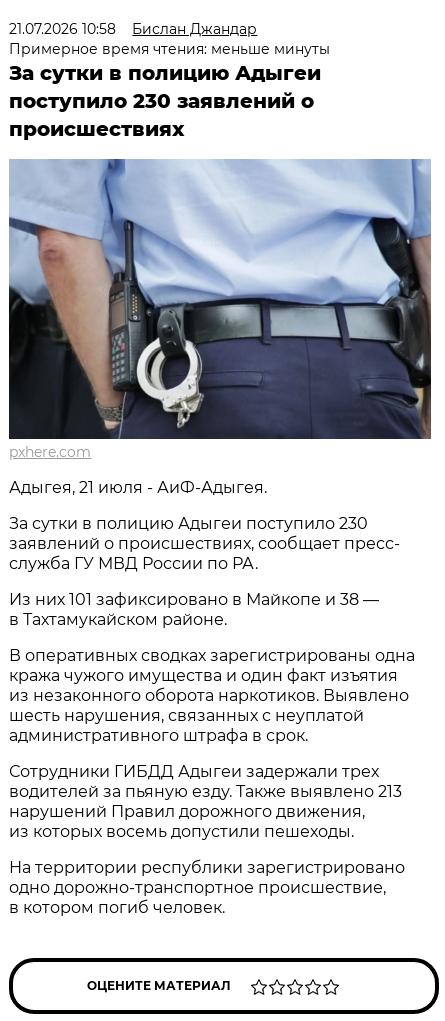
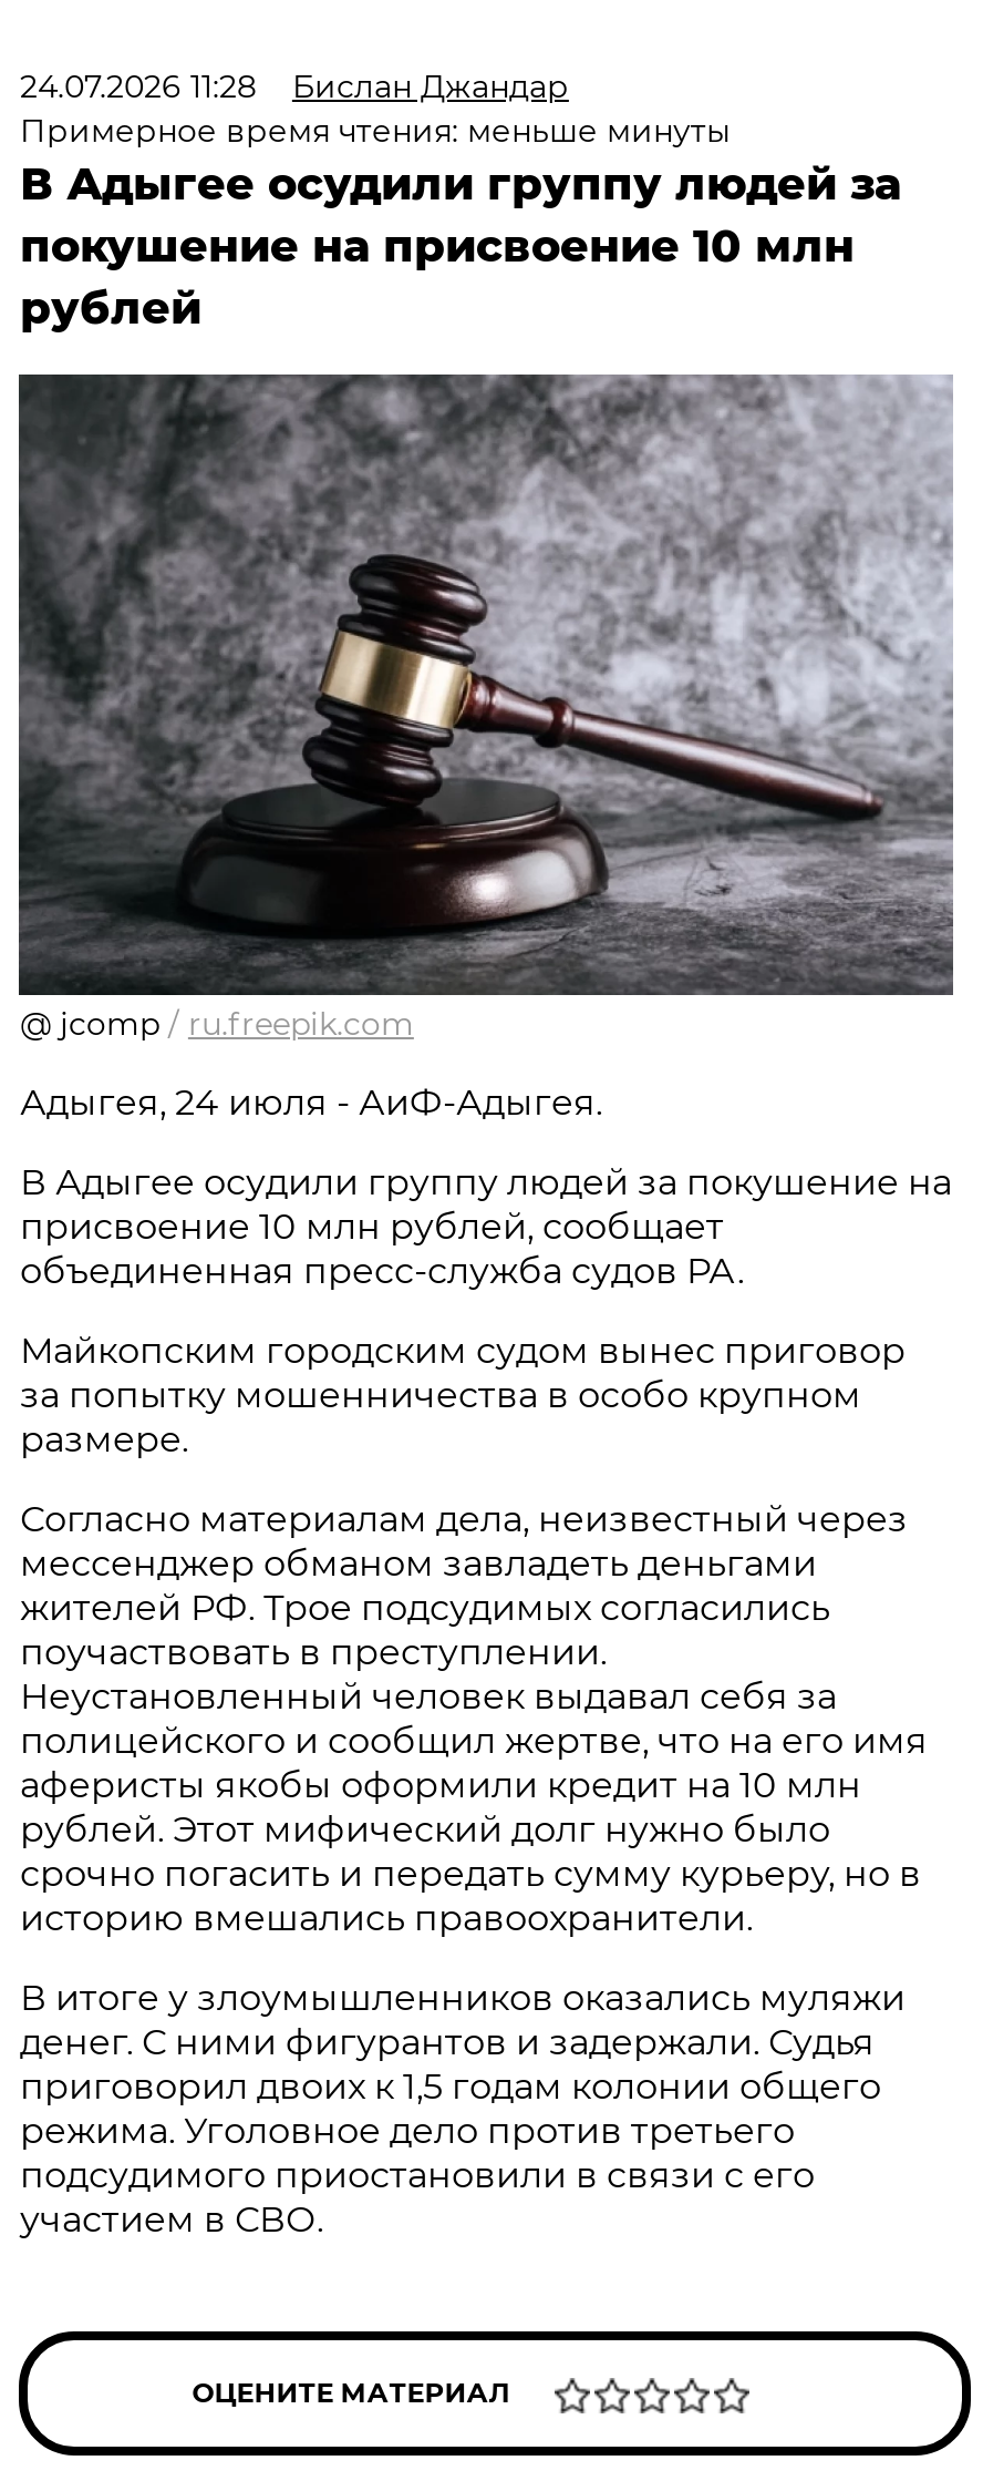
[9,20,257,38] 21.07.2026 10:58 Бислан Джандар -> [20,67,569,107] 24.07.2026 11:28 Бислан Джандар
[9,61,321,141] За сутки в полицию Адыгеи | поступило 230 заявлений о | происшествиях -> [20,158,901,335] В Адыгее осудили группу людей за | покушение на присвоение 10 млн | рублей
[9,158,431,917] [image] | pxhere.com | Адыгея, 21 июля - АиФ-Адыгея. | За сутки в полицию Адыгеи поступило 230 | заявлений о происшествиях, сообщает пресс- | служба ГУ МВД России по РА. | Из них 101 зафиксировано в Майкопе и 38 — | в Тахтамукайском районе. | В оперативных сводках зарегистрированы одна | кража чужого имущества и один факт изъятия | из незаконного оборота наркотиков. Выявлено | шесть нарушения, связанных с неуплатой | административного штрафа в срок. | Сотрудники ГИБДД Адыгеи задержали трех | водителей за пьяную езду. Также выявлено 213 | нарушений Правил дорожного движения, | из которых восемь допустили пешеходы. | На территории республики зарегистрировано | одно дорожно-транспортное происшествие, | в котором погиб человек. -> [19,375,953,2241] [image] | @ jcomp / ru.freepik.com | Адыгея, 24 июля - АиФ-Адыгея. | В Адыгее осудили группу людей за покушение на | присвоение 10 млн рублей, сообщает | объединенная пресс-служба судов РА. | Майкопским городским судом вынес приговор | за попытку мошенничества в особо крупном | размере. | Согласно материалам дела, неизвестный через | мессенджер обманом завладеть деньгами | жителей РФ. Трое подсудимых согласились | поучаствовать в преступлении. | Неустановленный человек выдавал себя за | полицейского и сообщил жертве, что на его имя | аферисты якобы оформили кредит на 10 млн | рублей. Этот мифический долг нужно было | срочно погасить и передать сумму курьеру, но в | историю вмешались правоохранители. | В итоге у злоумышленников оказались муляжи | денег. С ними фигурантов и задержали. Судья | приговорил двоих к 1,5 годам колонии общего | режима. Уголовное дело против третьего | подсудимого приостановили в связи с его | участием в СВО.

